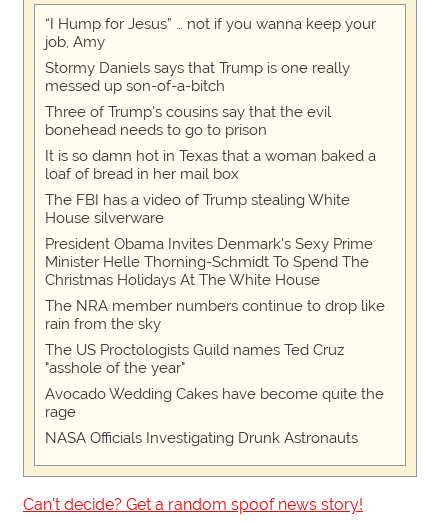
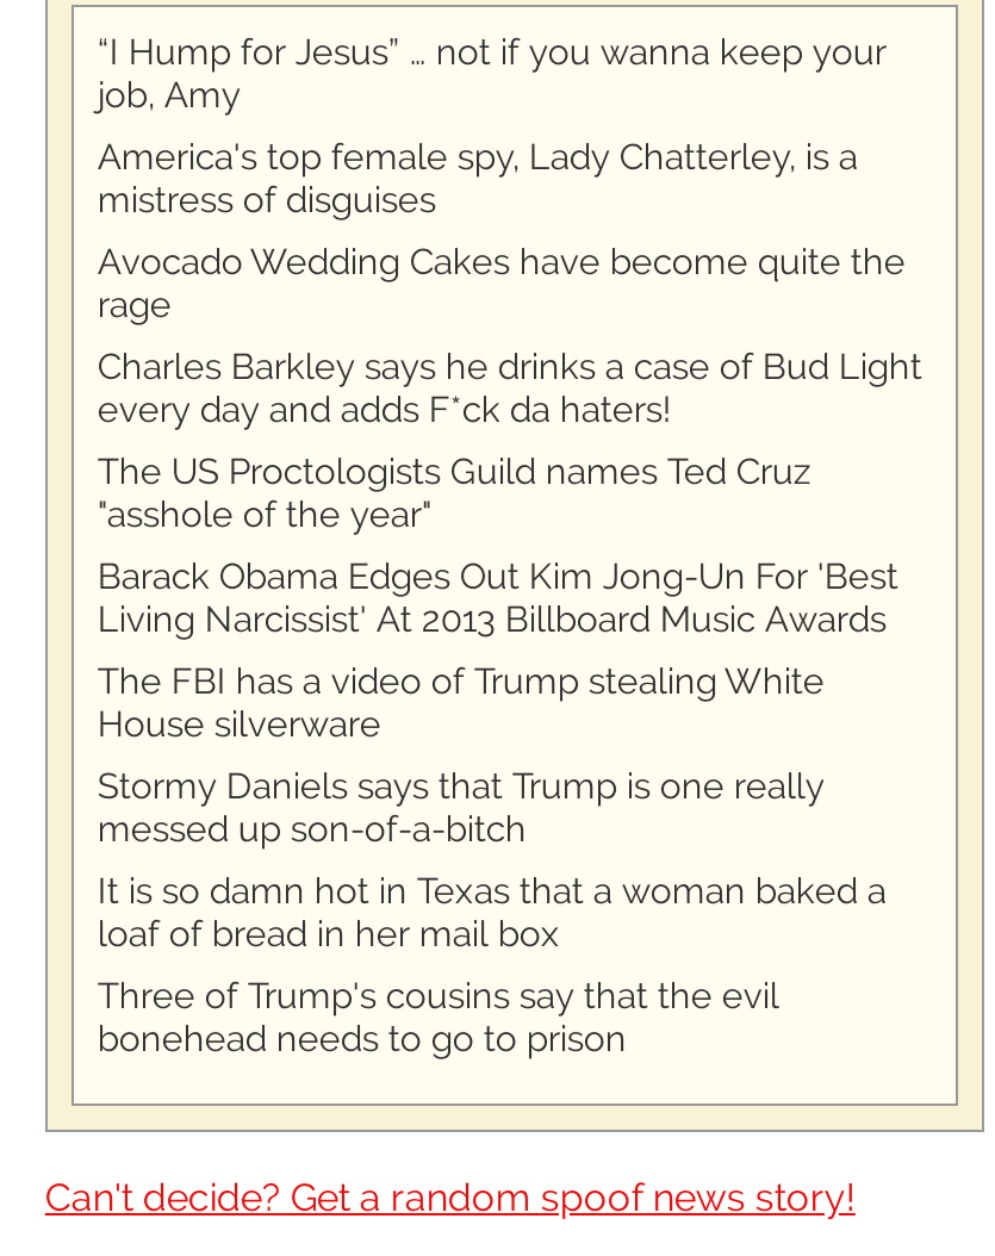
none -> [97,135,922,640] America's top female spy, Lady Chatterley, is a | mistress of disguises | Charles Barkley says he drinks a case of Bud Light | every day and adds F*ck da haters! | Barack Obama Edges Out Kim Jong-Un For 'Best | Living Narcissist' At 2013 Billboard Music Awards
moved [45,59,350,95] -> [97,764,824,850]: Stormy Daniels says that Trump is one really | messed up son-of-a-bitch
moved [45,103,331,139] -> [97,974,779,1059]: Three of Trump's cousins say that the evil | bonehead needs to go to prison
moved [45,147,376,183] -> [97,869,886,955]: It is so damn hot in Texas that a woman baked a | loaf of bread in her mail box
moved [45,191,350,227] -> [97,659,824,745]: The FBI has a video of Trump stealing White | House silverware
[45,235,385,447] President Obama Invites Denmark's Sexy Prime | Minister Helle Thorning-Schmidt To Spend The | Christmas Holidays At The White House | The NRA member numbers continue to drop like | rain from the sky | NASA Officials Investigating Drunk Astronauts -> none
moved [45,341,384,421] -> [97,240,905,535]: The US Proctologists Guild names Ted Cruz | "asshole of the year" | Avocado Wedding Cakes have become quite the | rage

